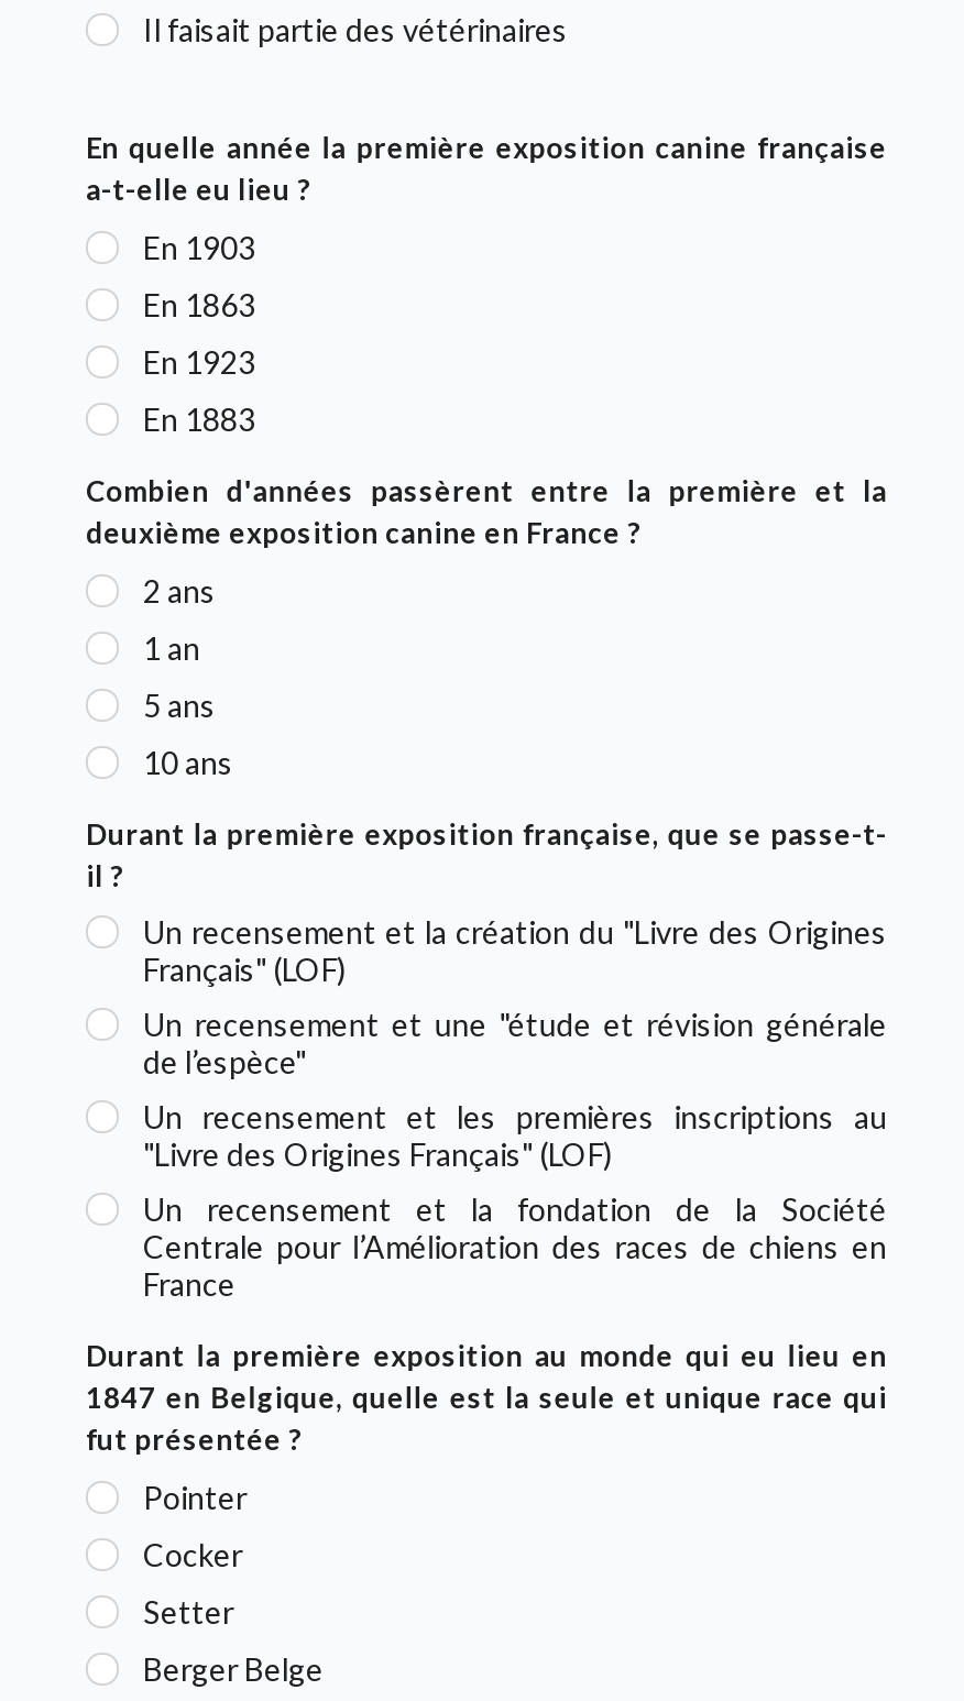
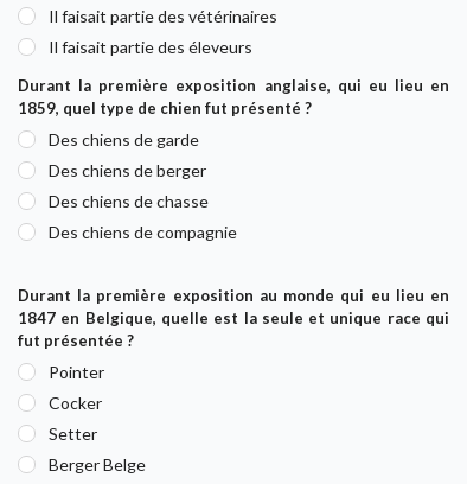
[86,129,887,1302] En quelle année la première exposition canine française | a-t-elle eu lieu ? | En 1903 | En 1863 | En 1923 | En 1883 | Combien d'années passèrent entre la première et la | deuxième exposition canine en France ? | 2 ans | 1 an | 5 ans | 10 ans | Durant la première exposition française, que se passe-t- | il ? | Un recensement et la création du "Livre des Origines | Français" (LOF) | Un recensement et une "étude et révision générale | de l’espèce" | Un recensement et les premières inscriptions au | "Livre des Origines Français" (LOF) | Un recensement et la fondation de la Société | Centrale pour l’Amélioration des races de chiens en | France -> [18,37,449,242] Il faisait partie des éleveurs | Durant la première exposition anglaise, qui eu lieu en | 1859, quel type de chien fut présenté ? | Des chiens de garde | Des chiens de berger | Des chiens de chasse | Des chiens de compagnie

